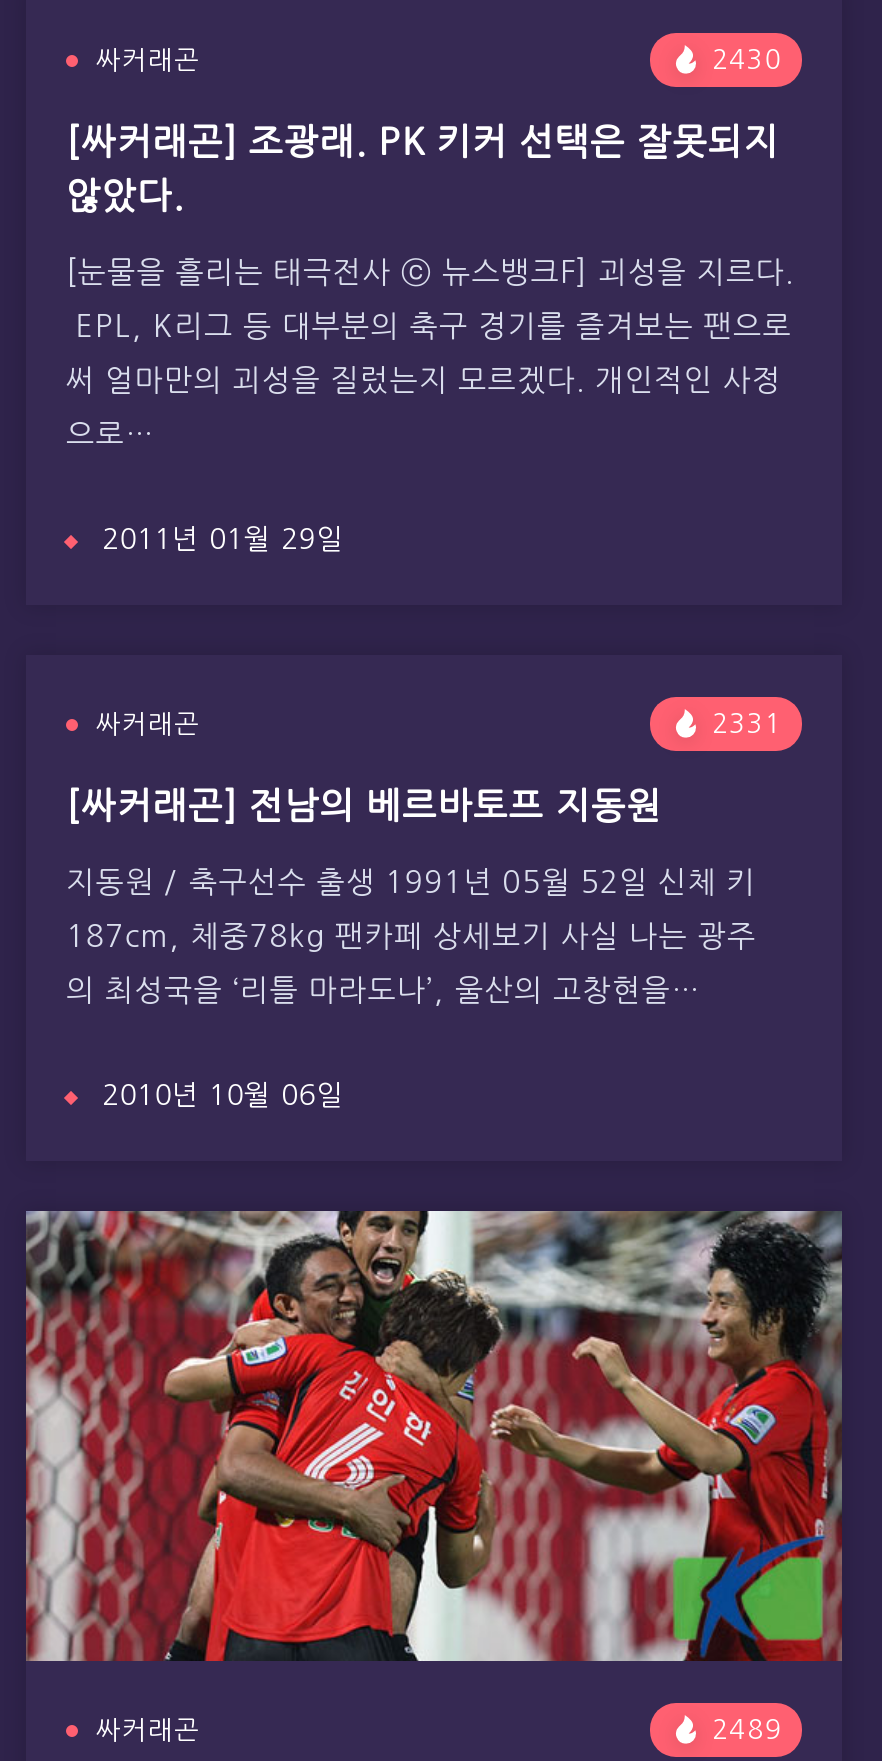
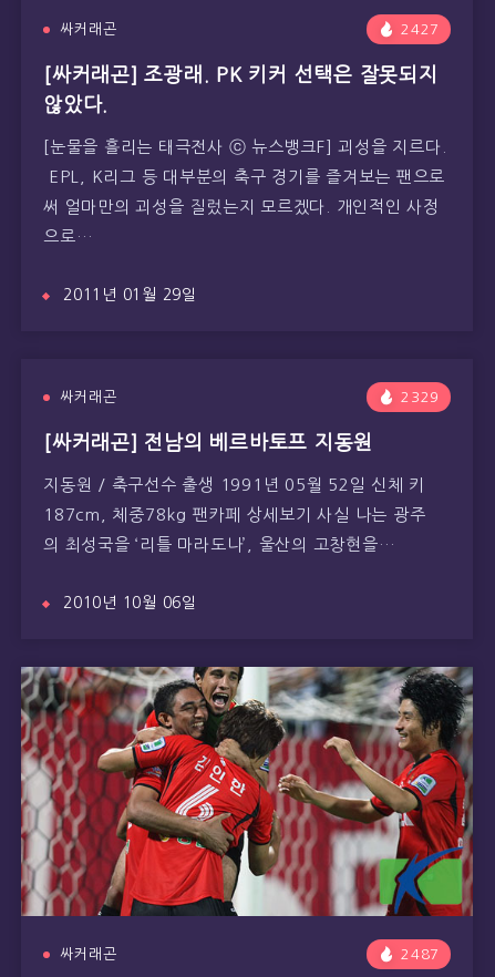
[702,47,782,73] 2430 -> [396,22,440,37] 2427
[702,711,782,737] 2331 -> [396,390,440,404] 2329
[702,1717,782,1743] 2489 -> [396,947,440,961] 2487

